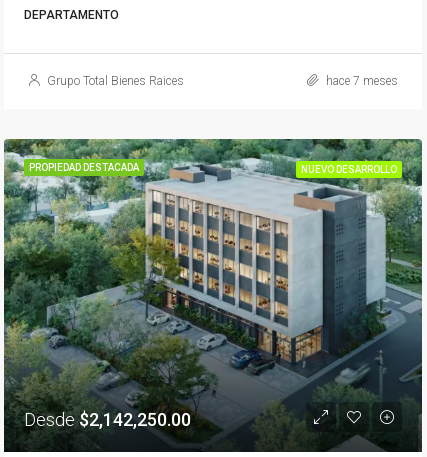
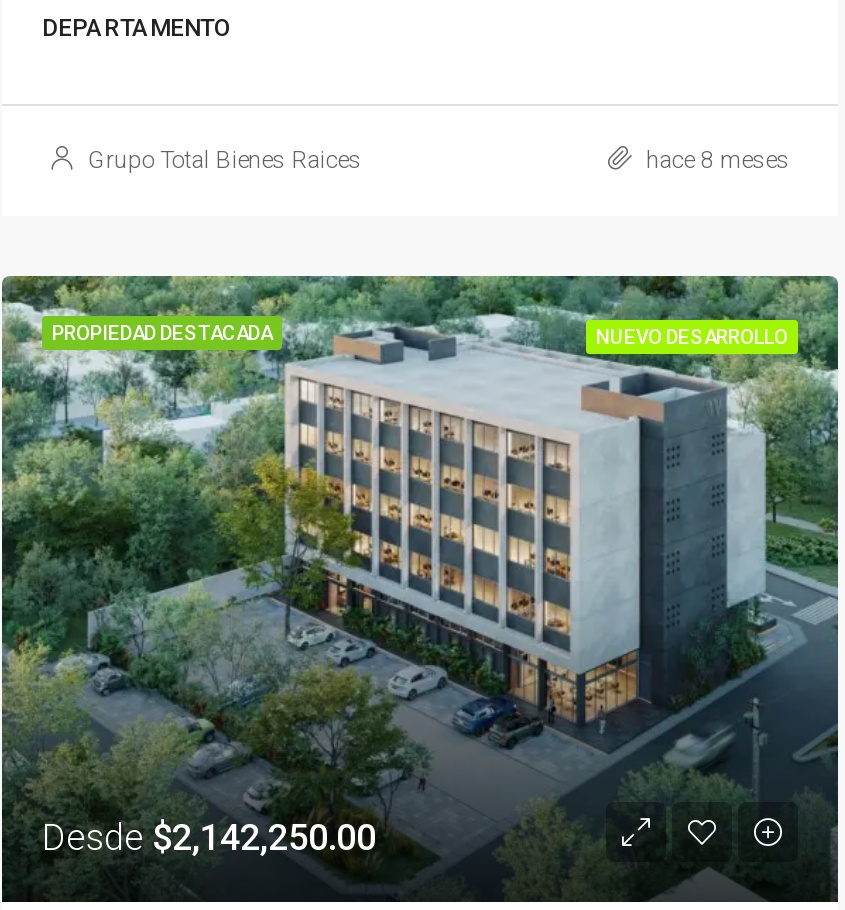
[323,73,398,87] hace 7 meses -> [640,145,790,173] hace 8 meses

